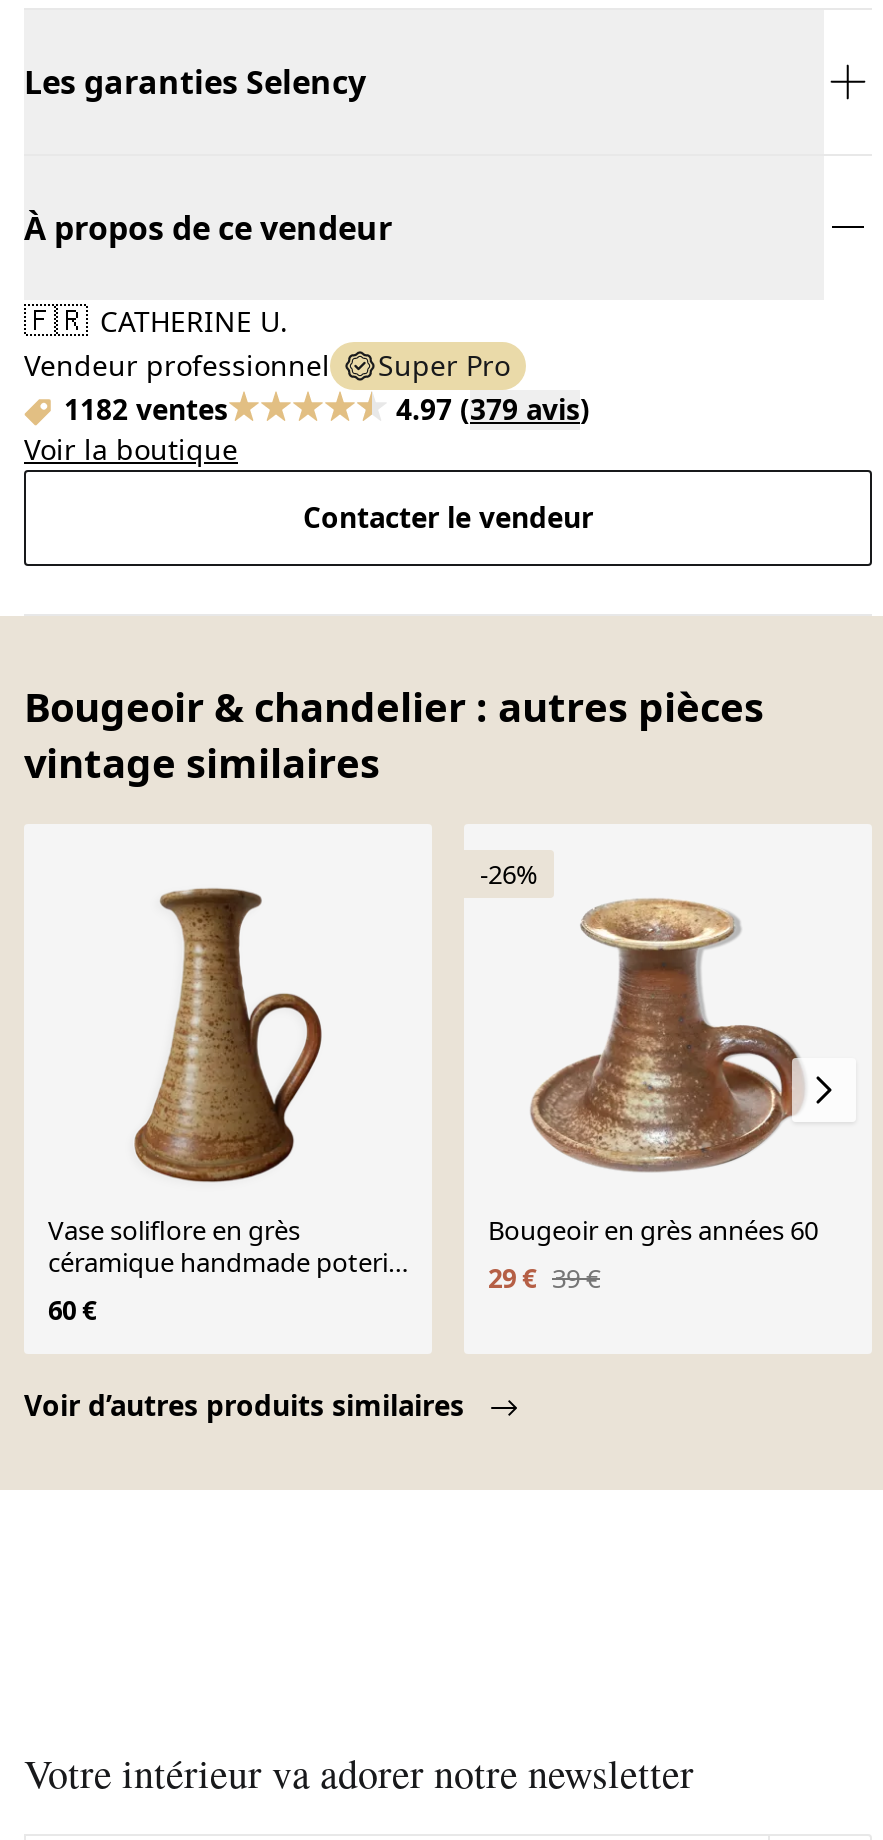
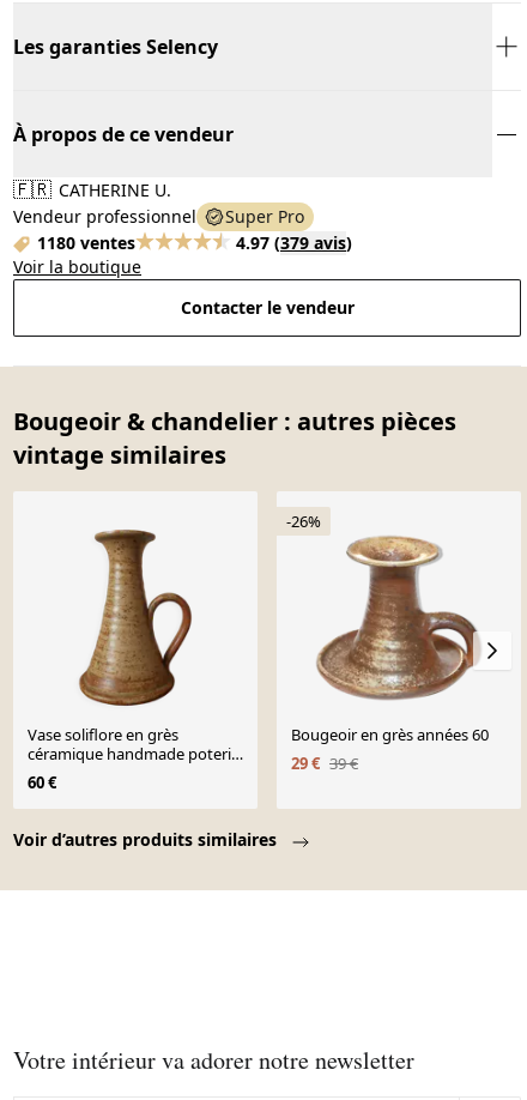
[64,390,228,428] 1182 ventes -> [37,232,135,254] 1180 ventes

